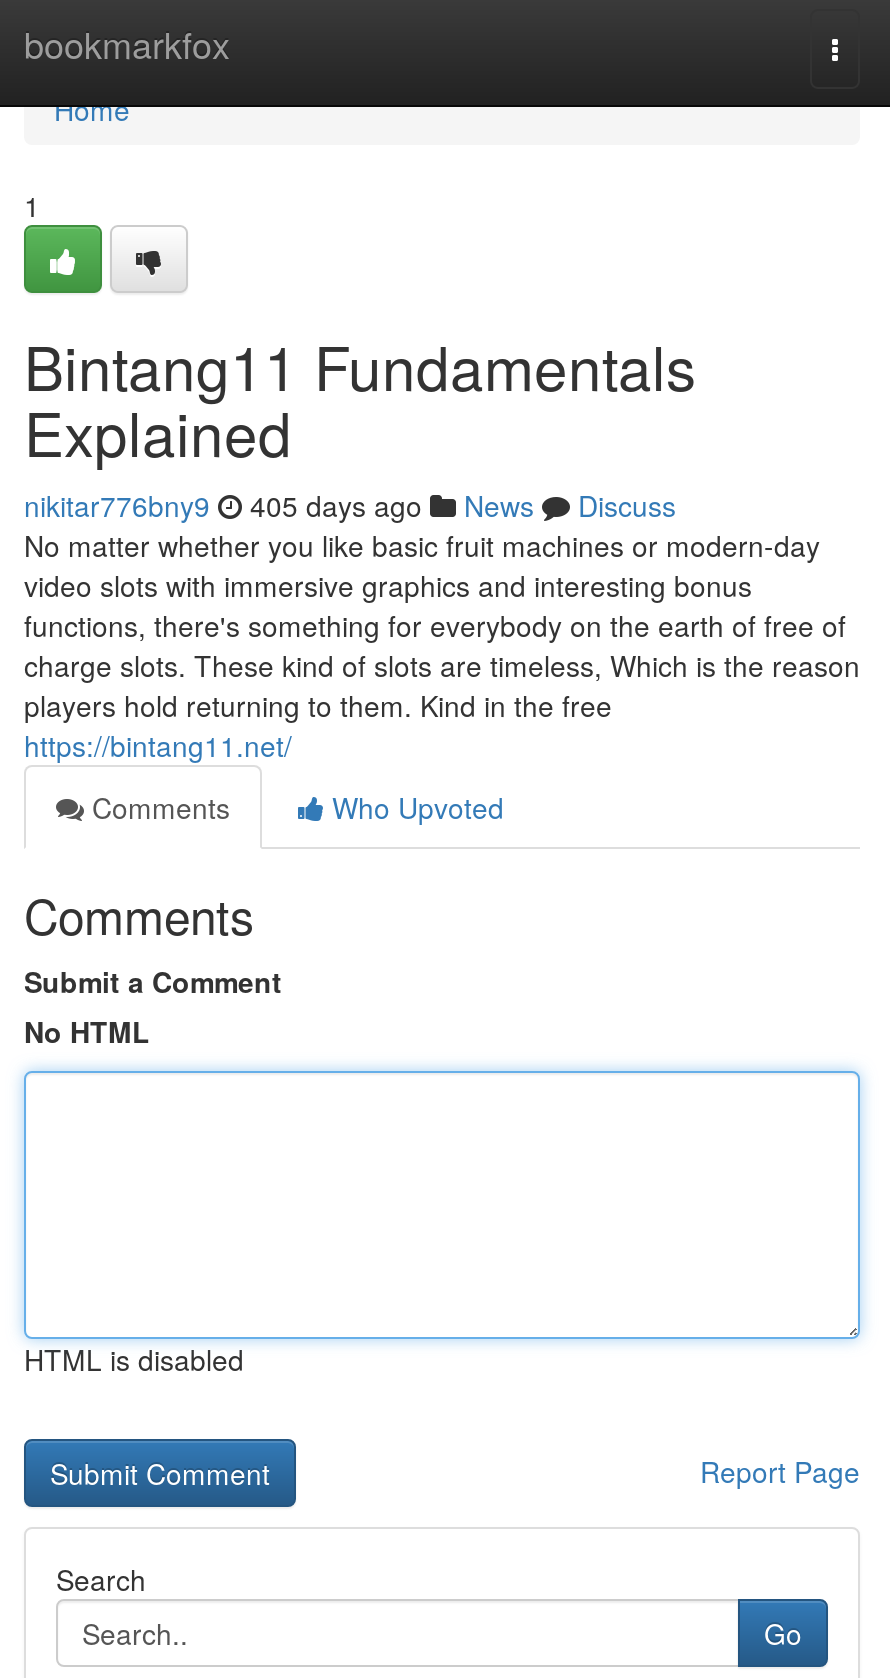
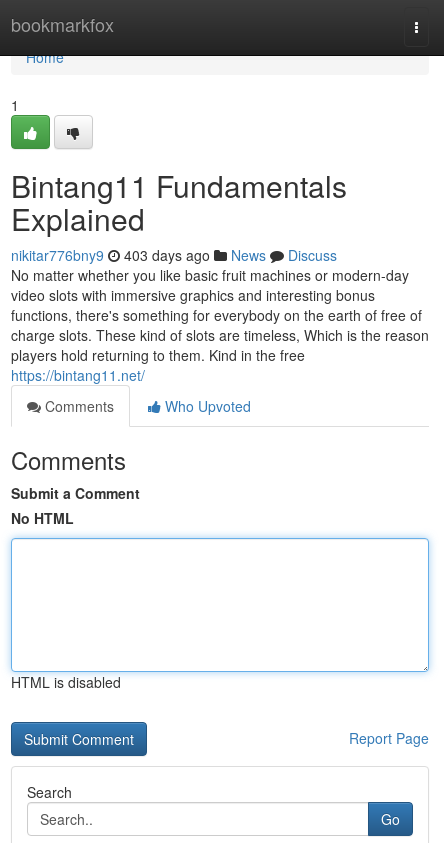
[24,485,676,525] nikitar776bny9 405 days ago News Discuss -> [11,245,337,265] nikitar776bny9 403 days ago News Discuss

